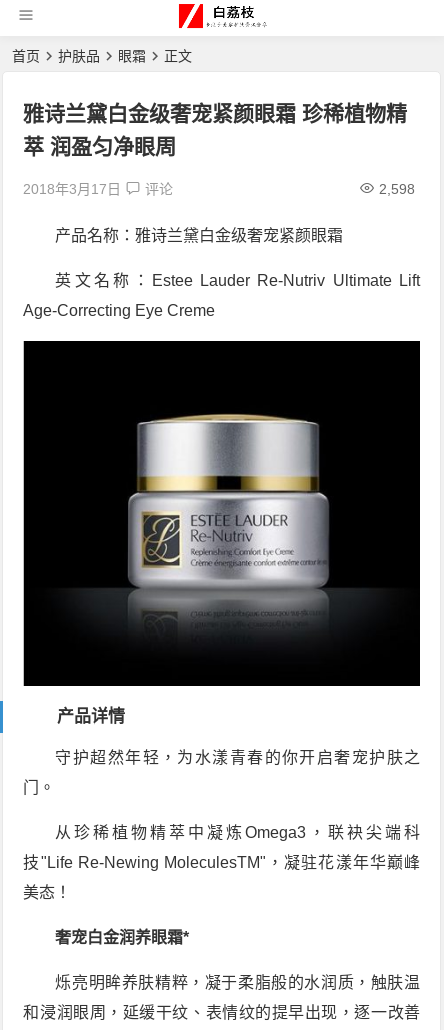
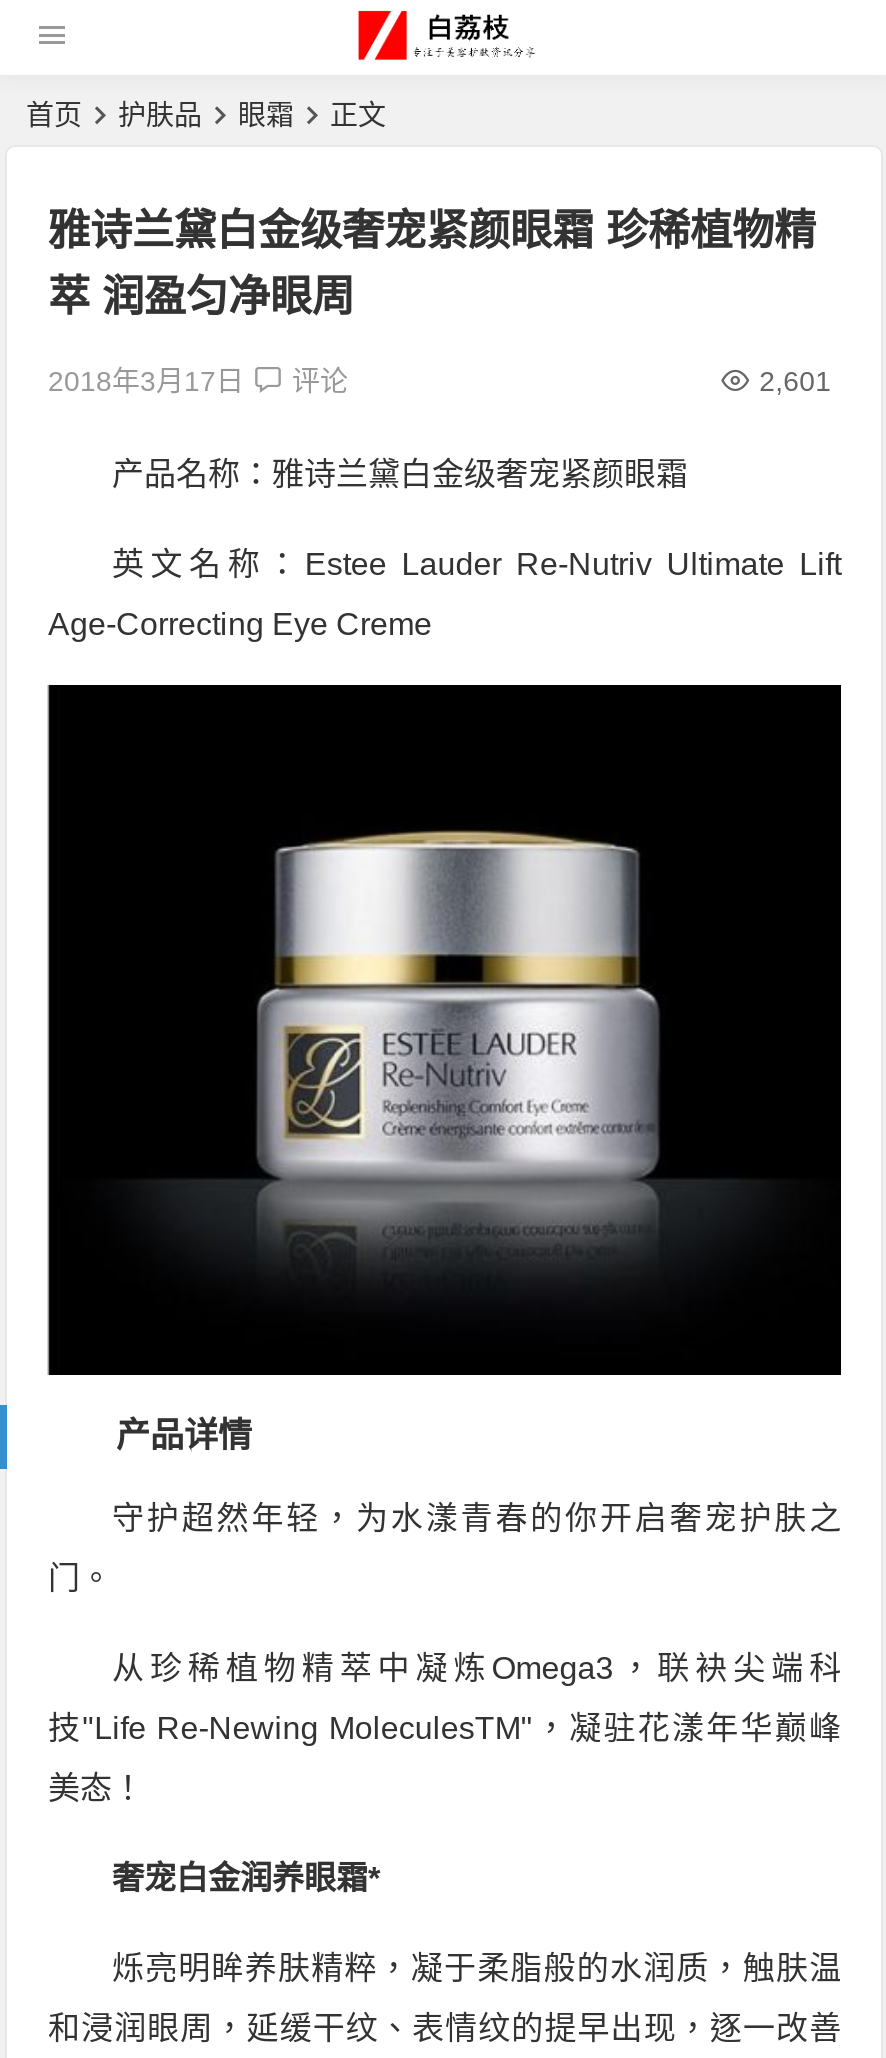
[379,181,415,197] 2,598 -> [759,363,831,395] 2,601

